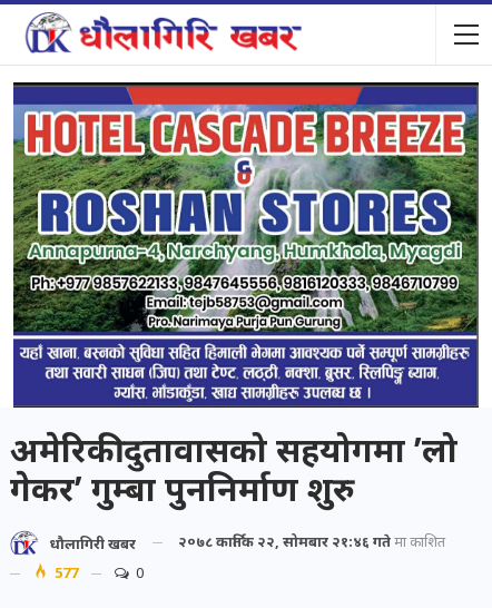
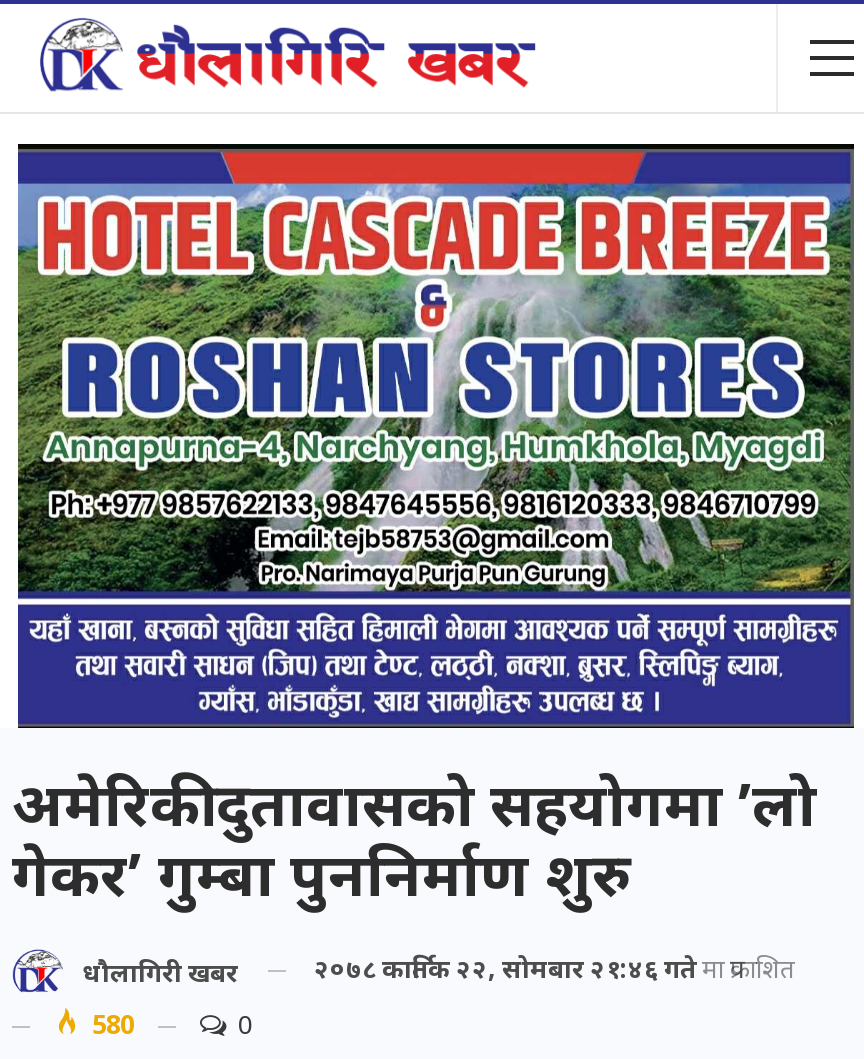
[51,562,78,582] 577 -> [86,1006,134,1042] 580

